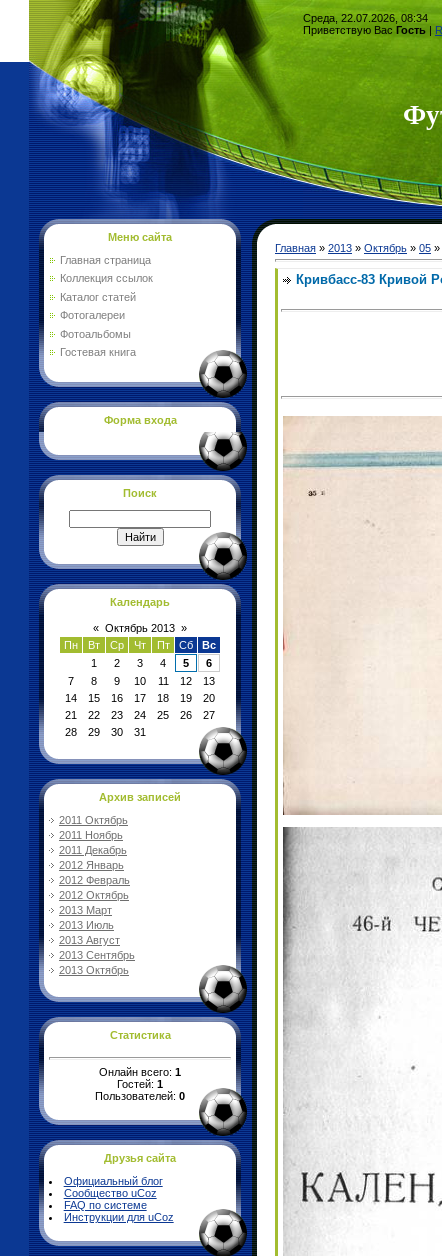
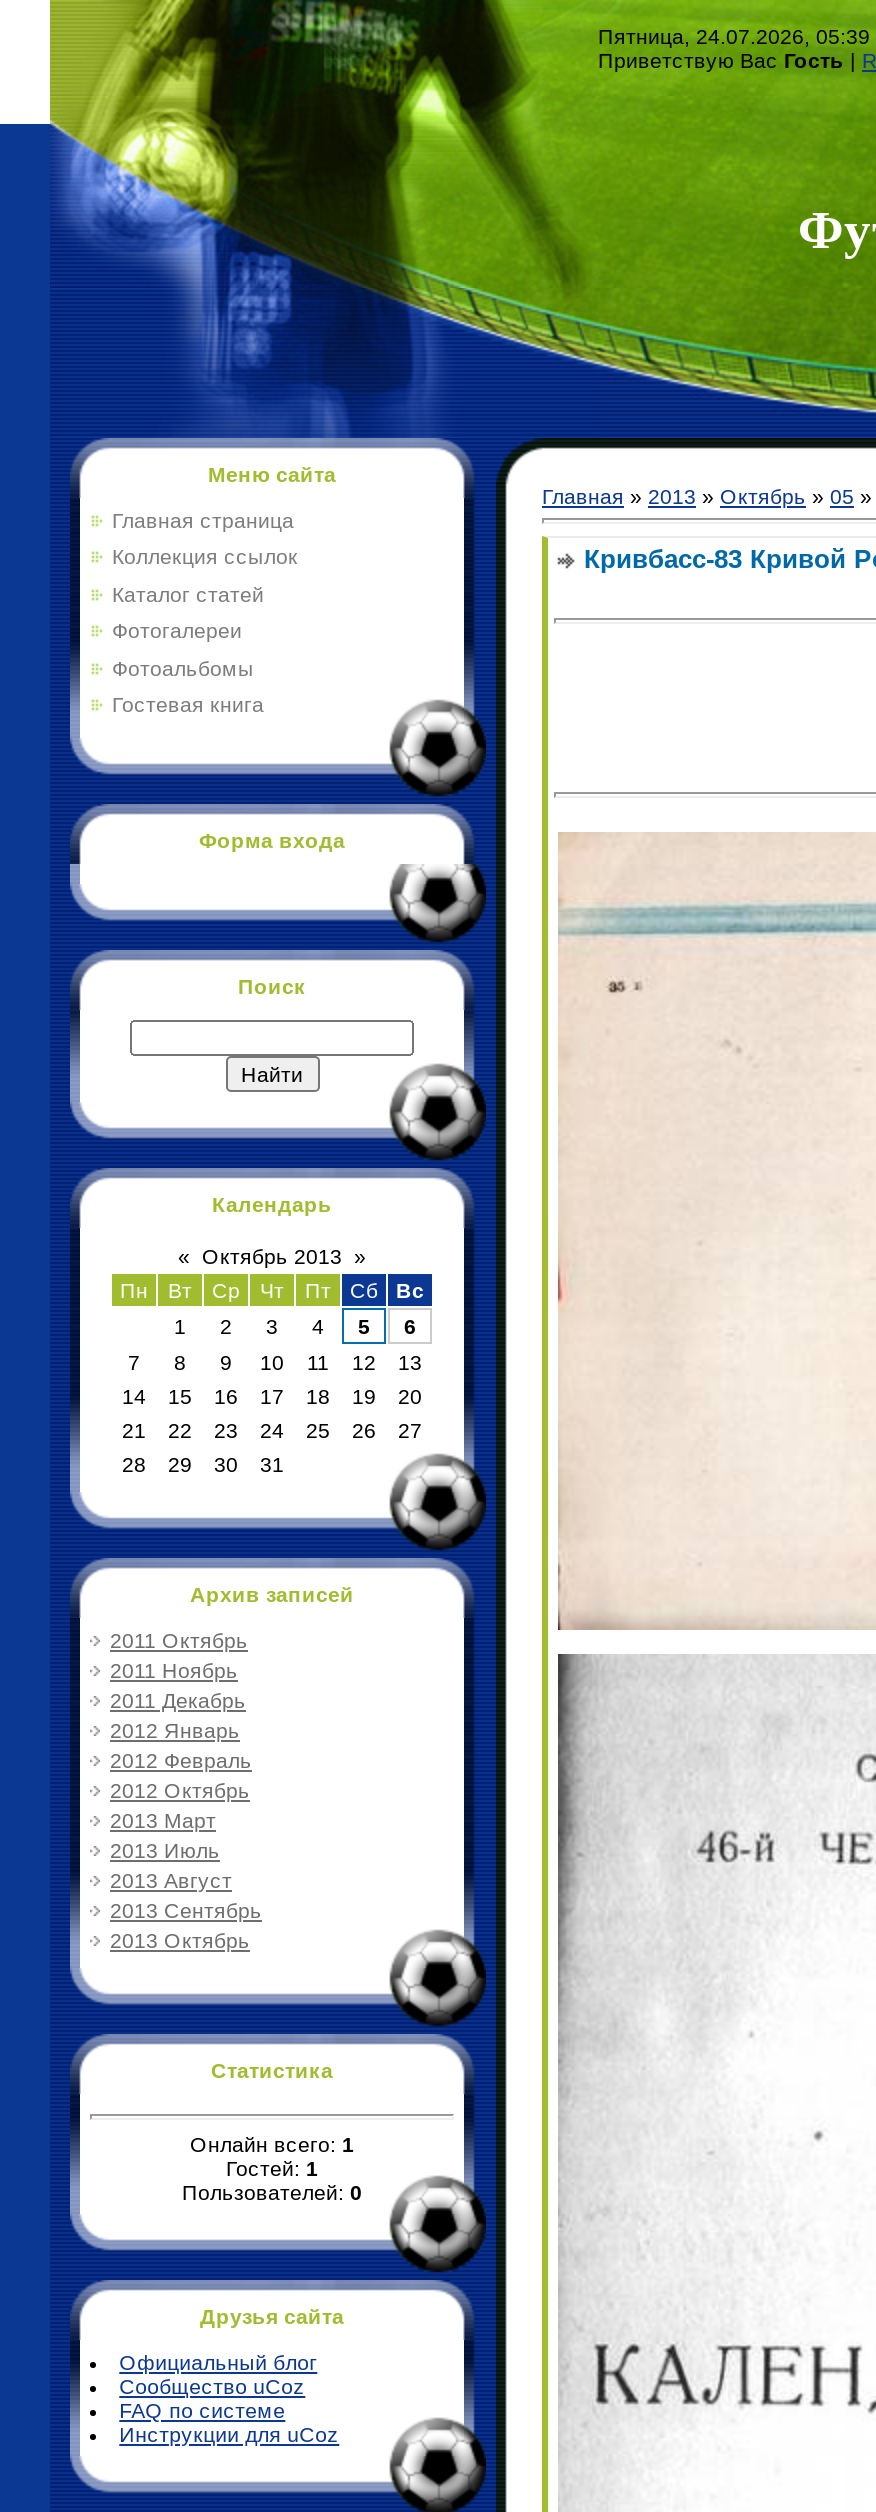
[303,12,428,24] Среда, 22.07.2026, 08:34 -> [598,24,870,48] Пятница, 24.07.2026, 05:39

